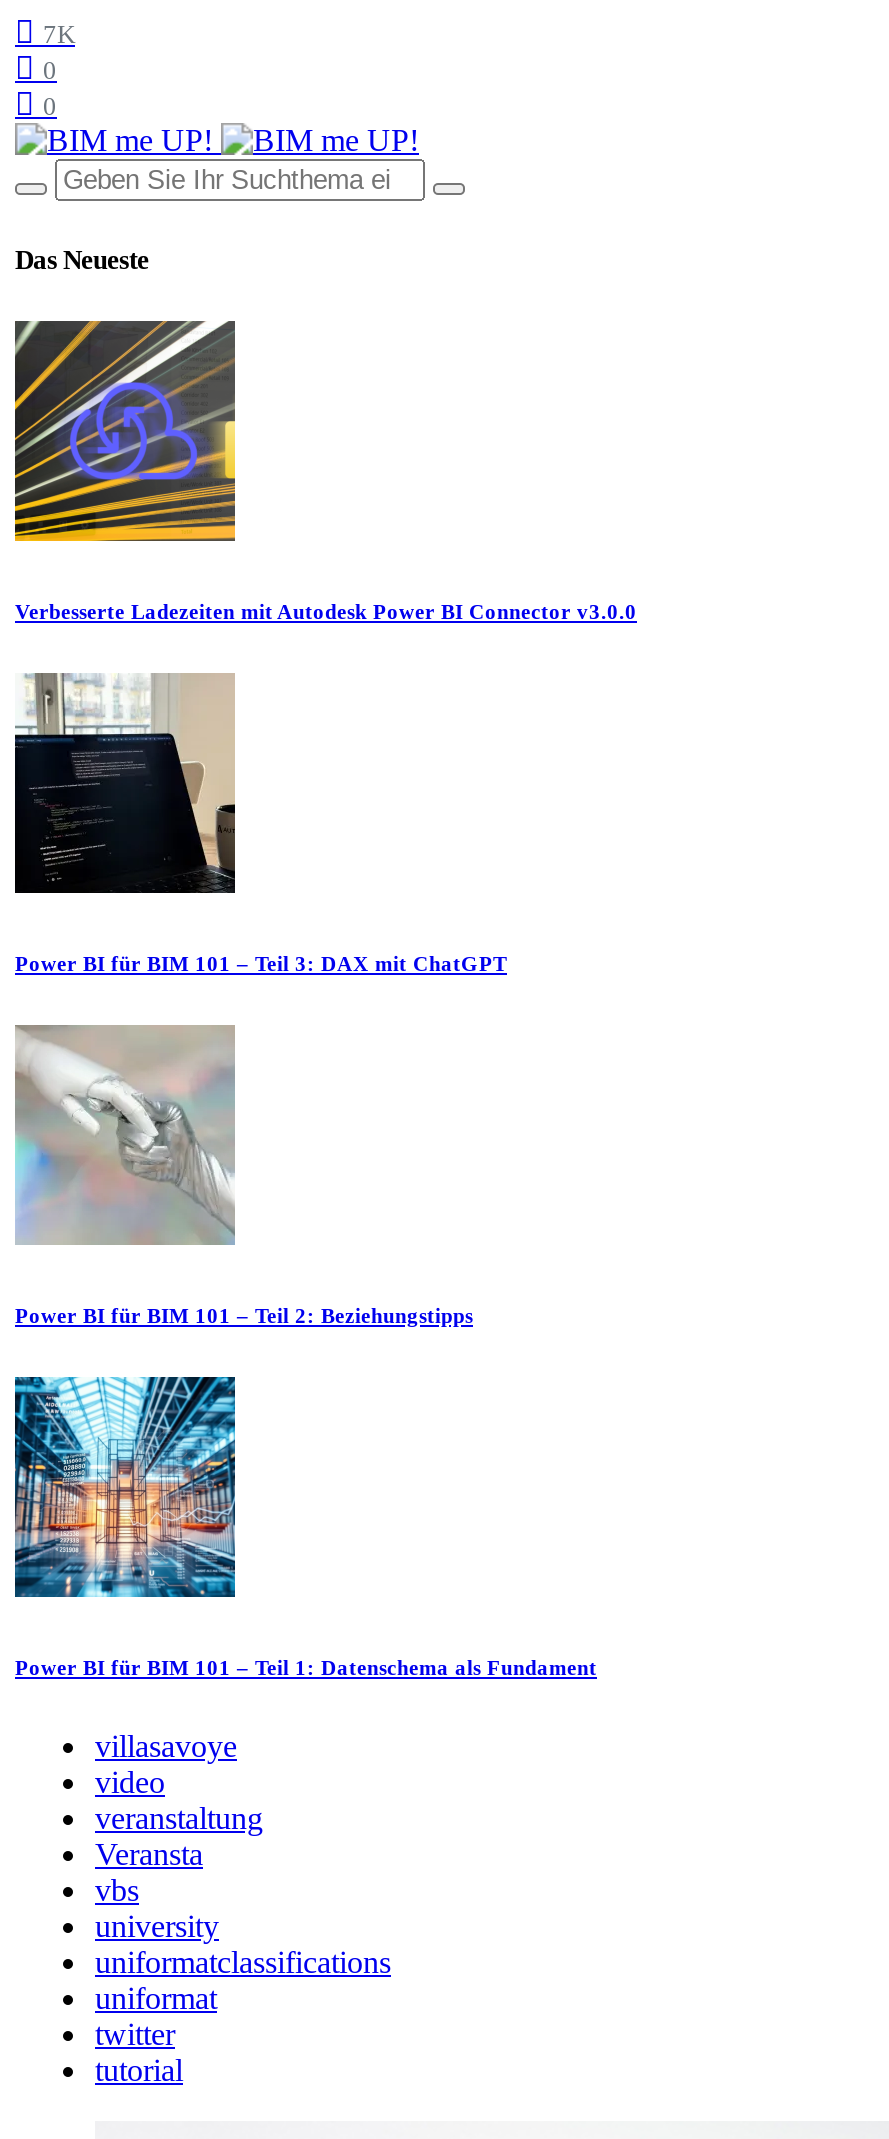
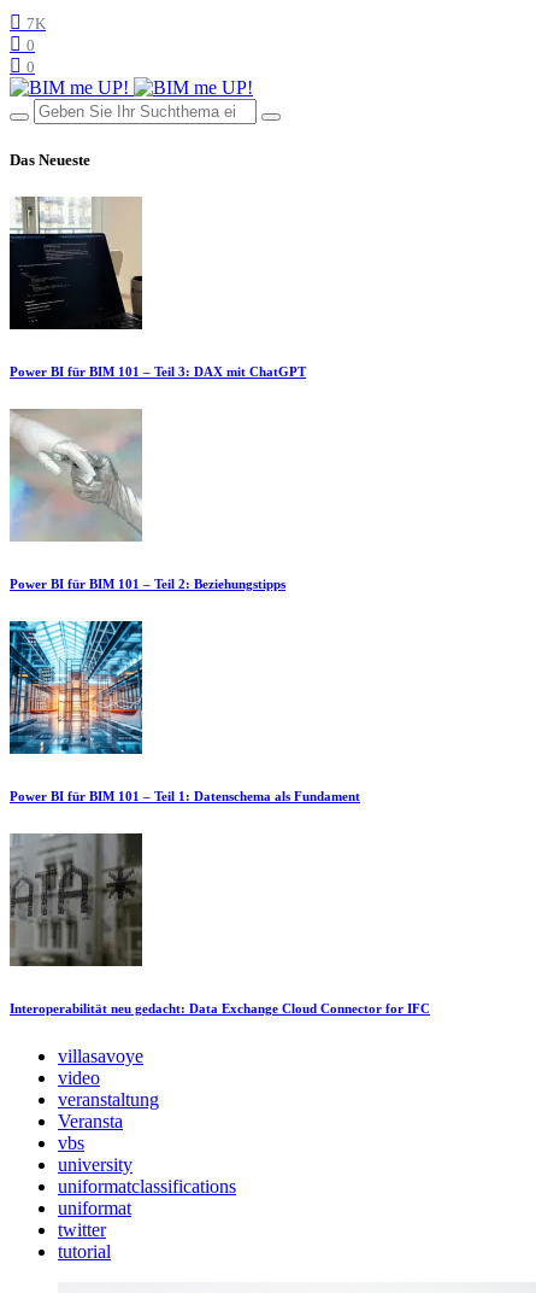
[13,319,637,624] [image] | Verbesserte Ladezeiten mit Autodesk Power BI Connector v3.0.0 -> none
moved [15,669,597,1679] -> [10,194,360,804]: [image] | Power BI für BIM 101 – Teil 3: DAX mit ChatGPT | Power BI für BIM 101 – Teil 2: Beziehungstipps | Power BI für BIM 101 – Teil 1: Datenschema als Fundament
none -> [8,832,430,1016] [image] | Interoperabilität neu gedacht: Data Exchange Cloud Connector for IFC

